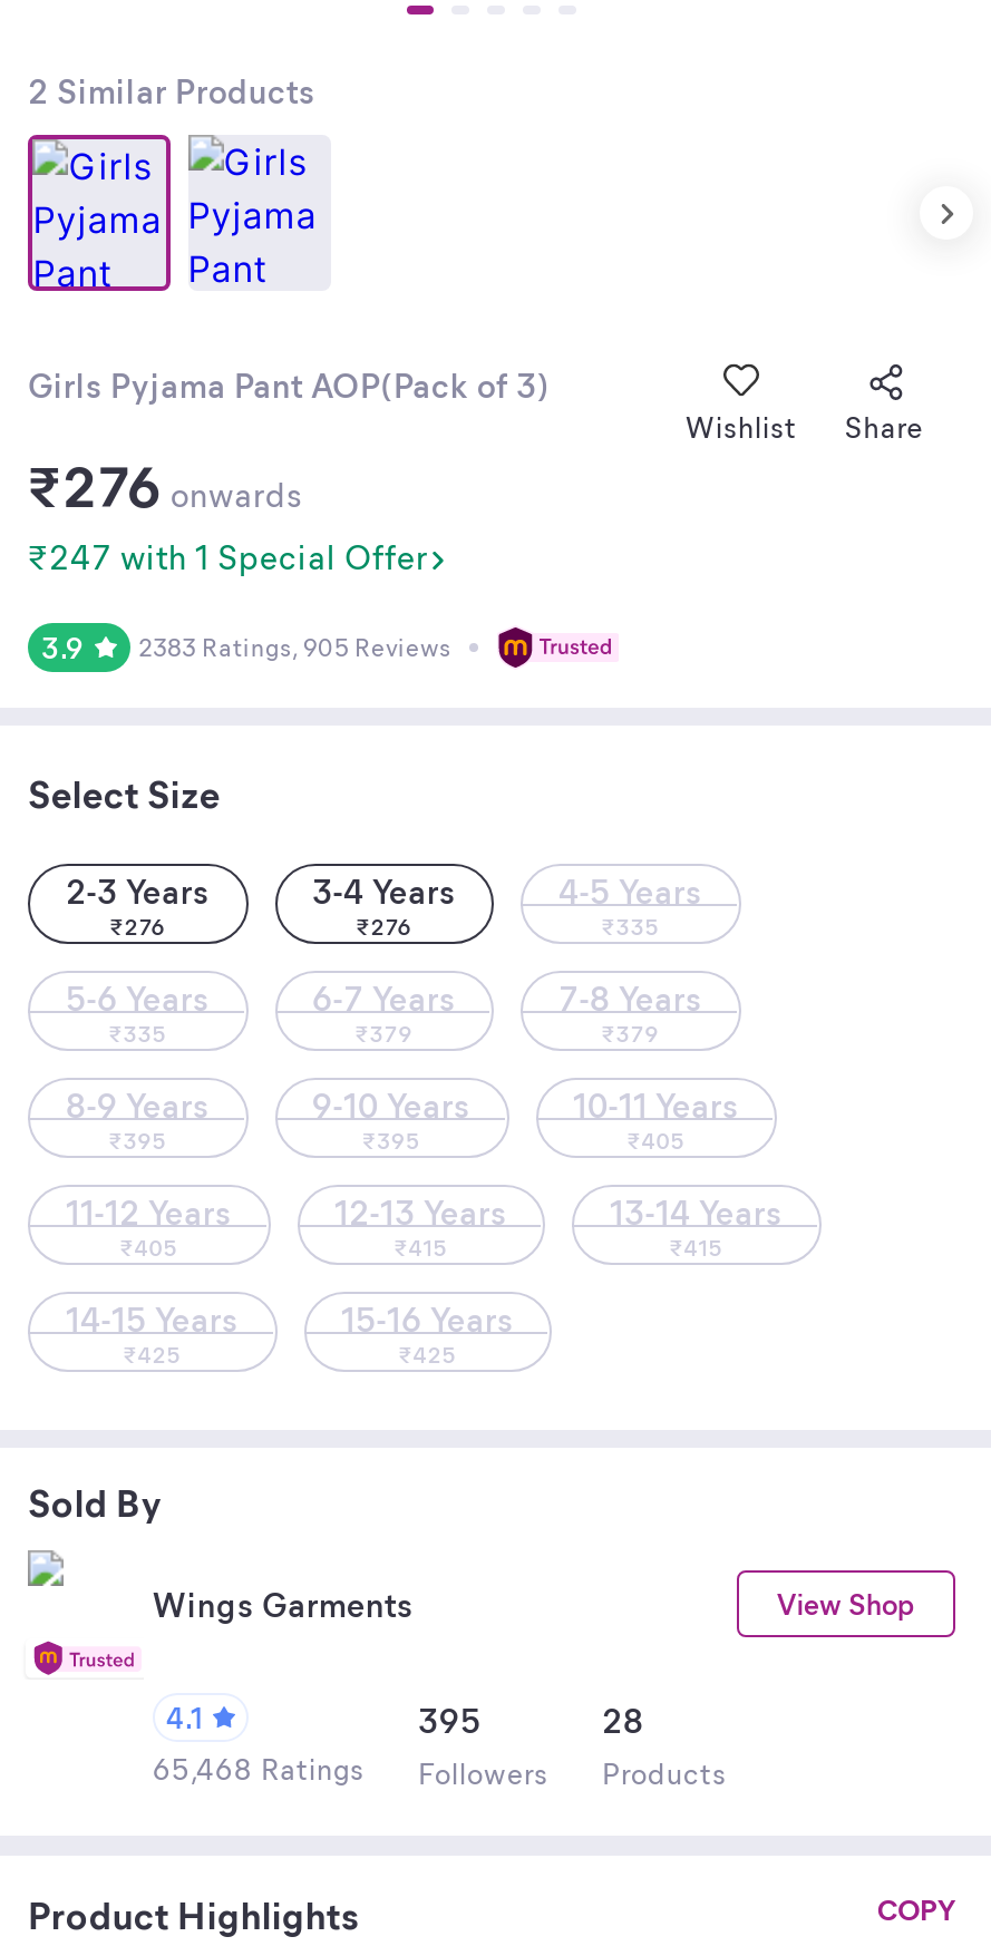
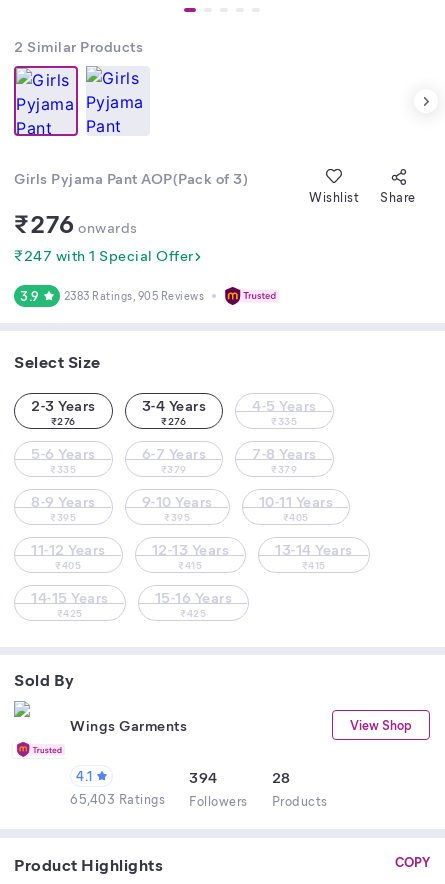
[418,1697,482,1742] 395 -> [189,767,217,787] 394
[153,1749,727,1791] 65,468 Ratings Followers Products -> [70,790,327,809] 65,403 Ratings Followers Products

